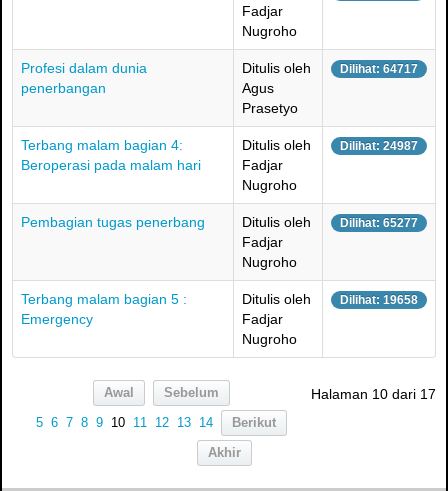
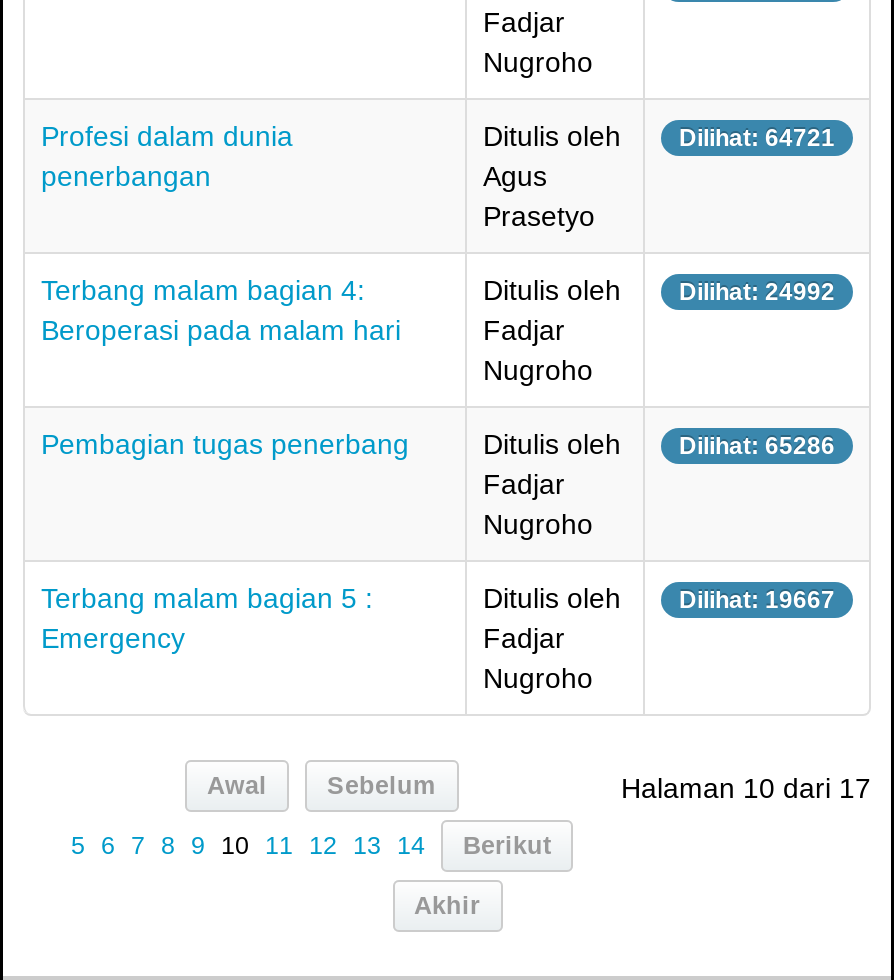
[340,62,418,76] Dilihat: 64717 -> [679,124,835,152] Dilihat: 64721
[340,139,418,153] Dilihat: 24987 -> [679,278,835,306] Dilihat: 24992
[340,216,418,230] Dilihat: 65277 -> [679,432,835,460] Dilihat: 65286
[340,293,418,307] Dilihat: 19658 -> [679,586,835,614] Dilihat: 19667

